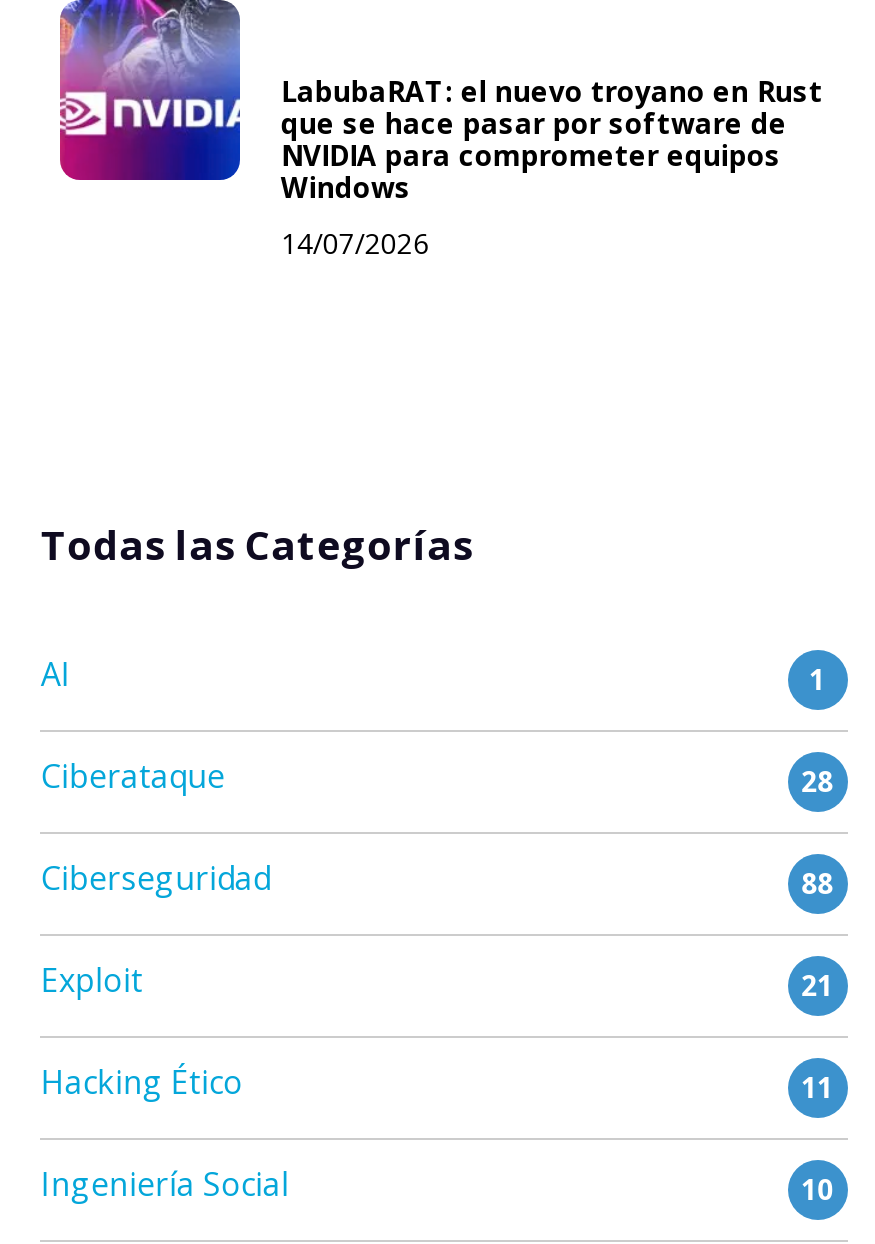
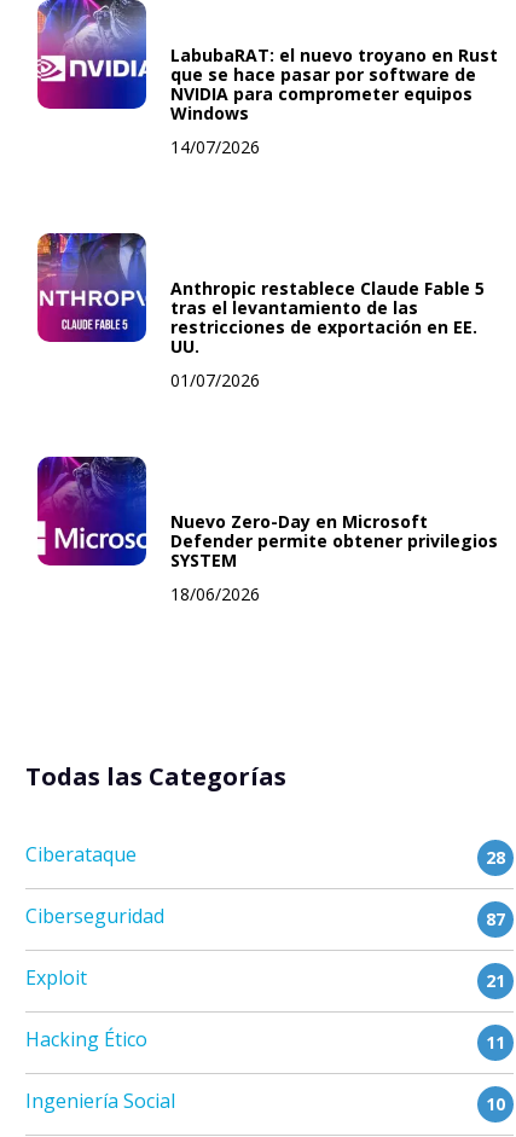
none -> [36,232,485,391] [image] | Anthropic restablece Claude Fable 5 | tras el levantamiento de las | restricciones de exportación en EE. | UU. | 01/07/2026
none -> [36,456,498,605] [image] | Nuevo Zero-Day en Microsoft | Defender permite obtener privilegios | SYSTEM | 18/06/2026
moved [41,518,473,572] -> [26,760,287,793]: Todas las Categorías
[41,652,825,698] AI | 1 -> none
[801,864,833,902] 88 -> [485,907,505,930] 87

